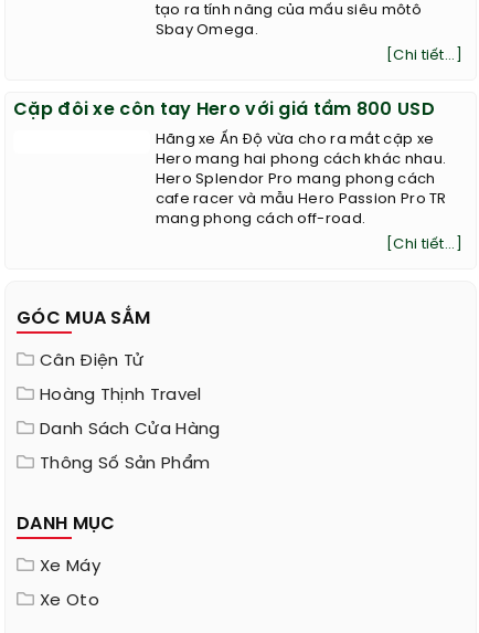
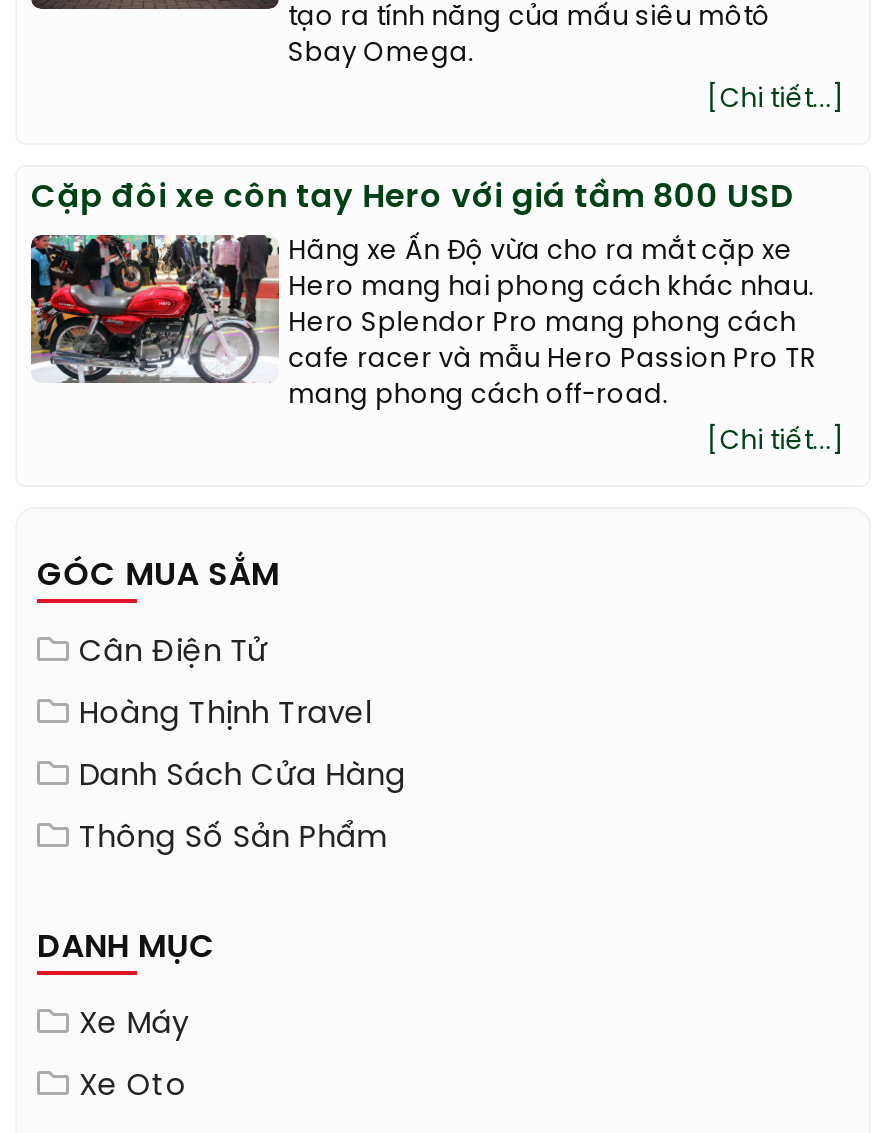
none -> [29,232,281,386] [image]

